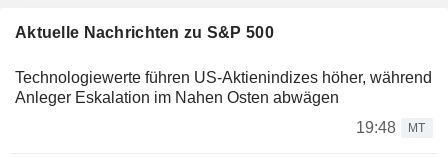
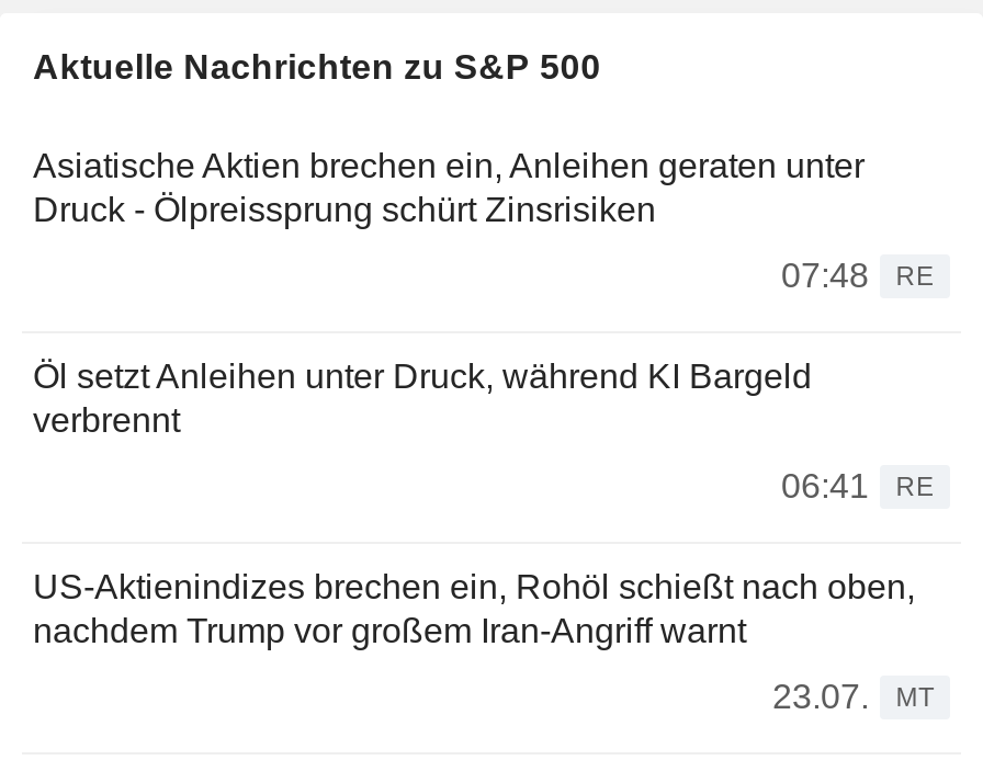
[15,69,432,136] Technologiewerte führen US-Aktienindizes höher, während | Anleger Eskalation im Nahen Osten abwägen | 19:48 -> [33,148,934,716] Asiatische Aktien brechen ein, Anleihen geraten unter | Druck - Ölpreissprung schürt Zinsrisiken | 07:48 | RE | Öl setzt Anleihen unter Druck, während KI Bargeld | verbrennt | 06:41 | RE | US-Aktienindizes brechen ein, Rohöl schießt nach oben, | nachdem Trump vor großem Iran-Angriff warnt | 23.07.

